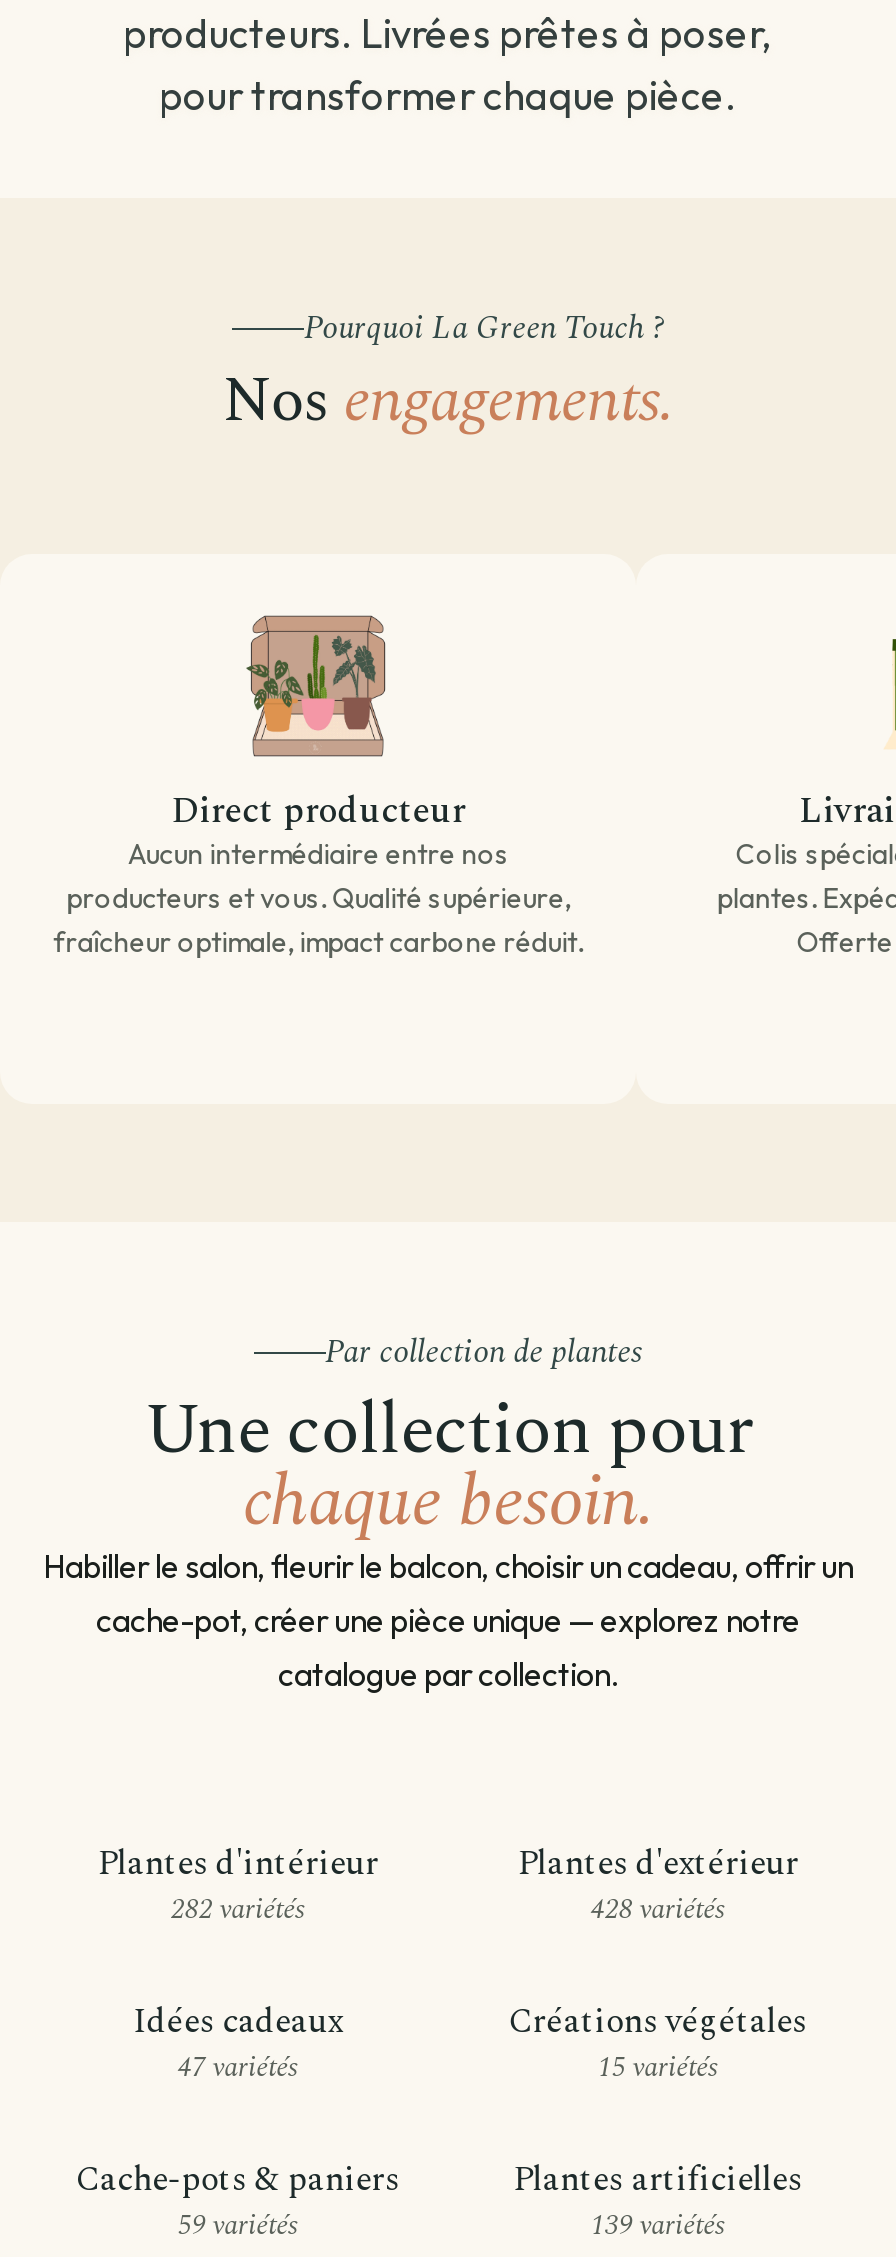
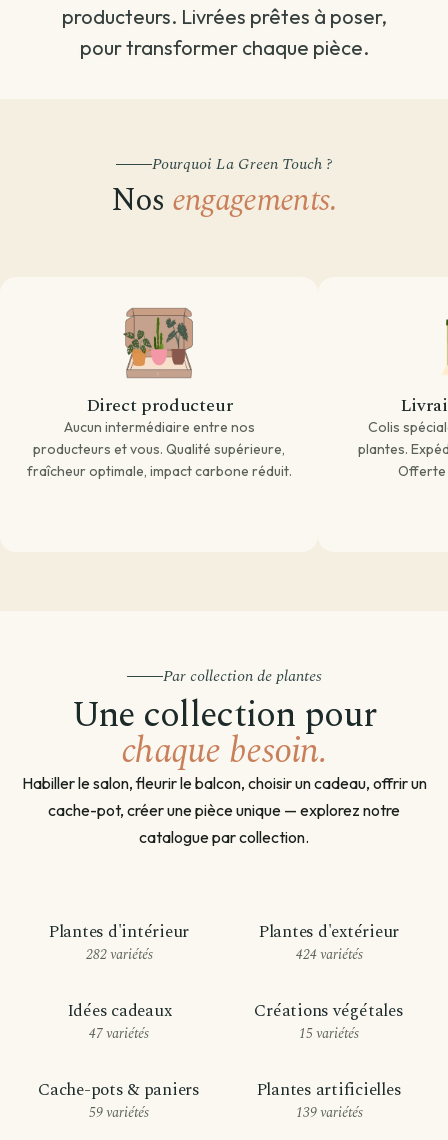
[591,1889,725,1931] 428 variétés -> [295,944,362,965] 424 variétés

